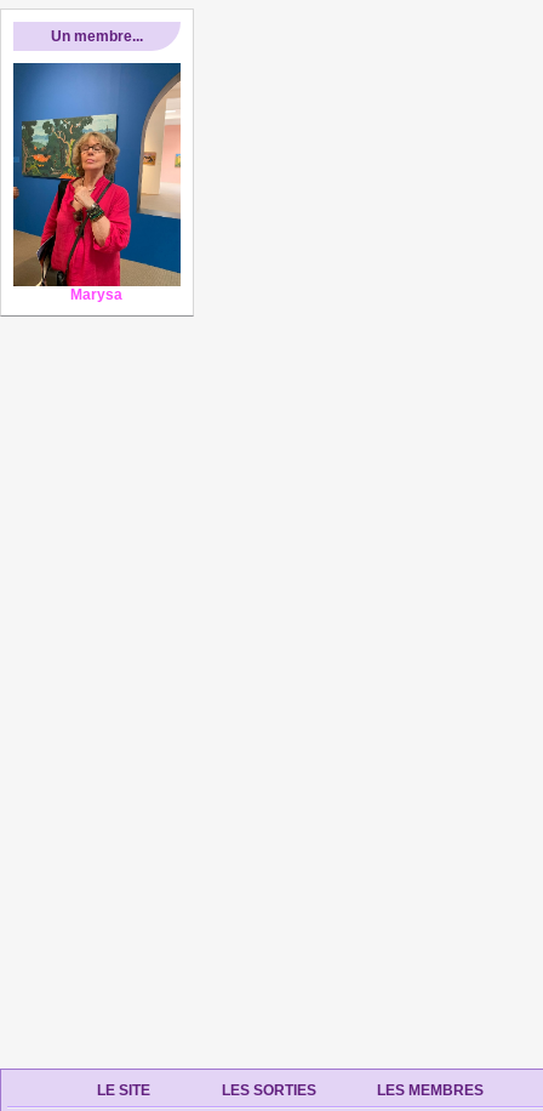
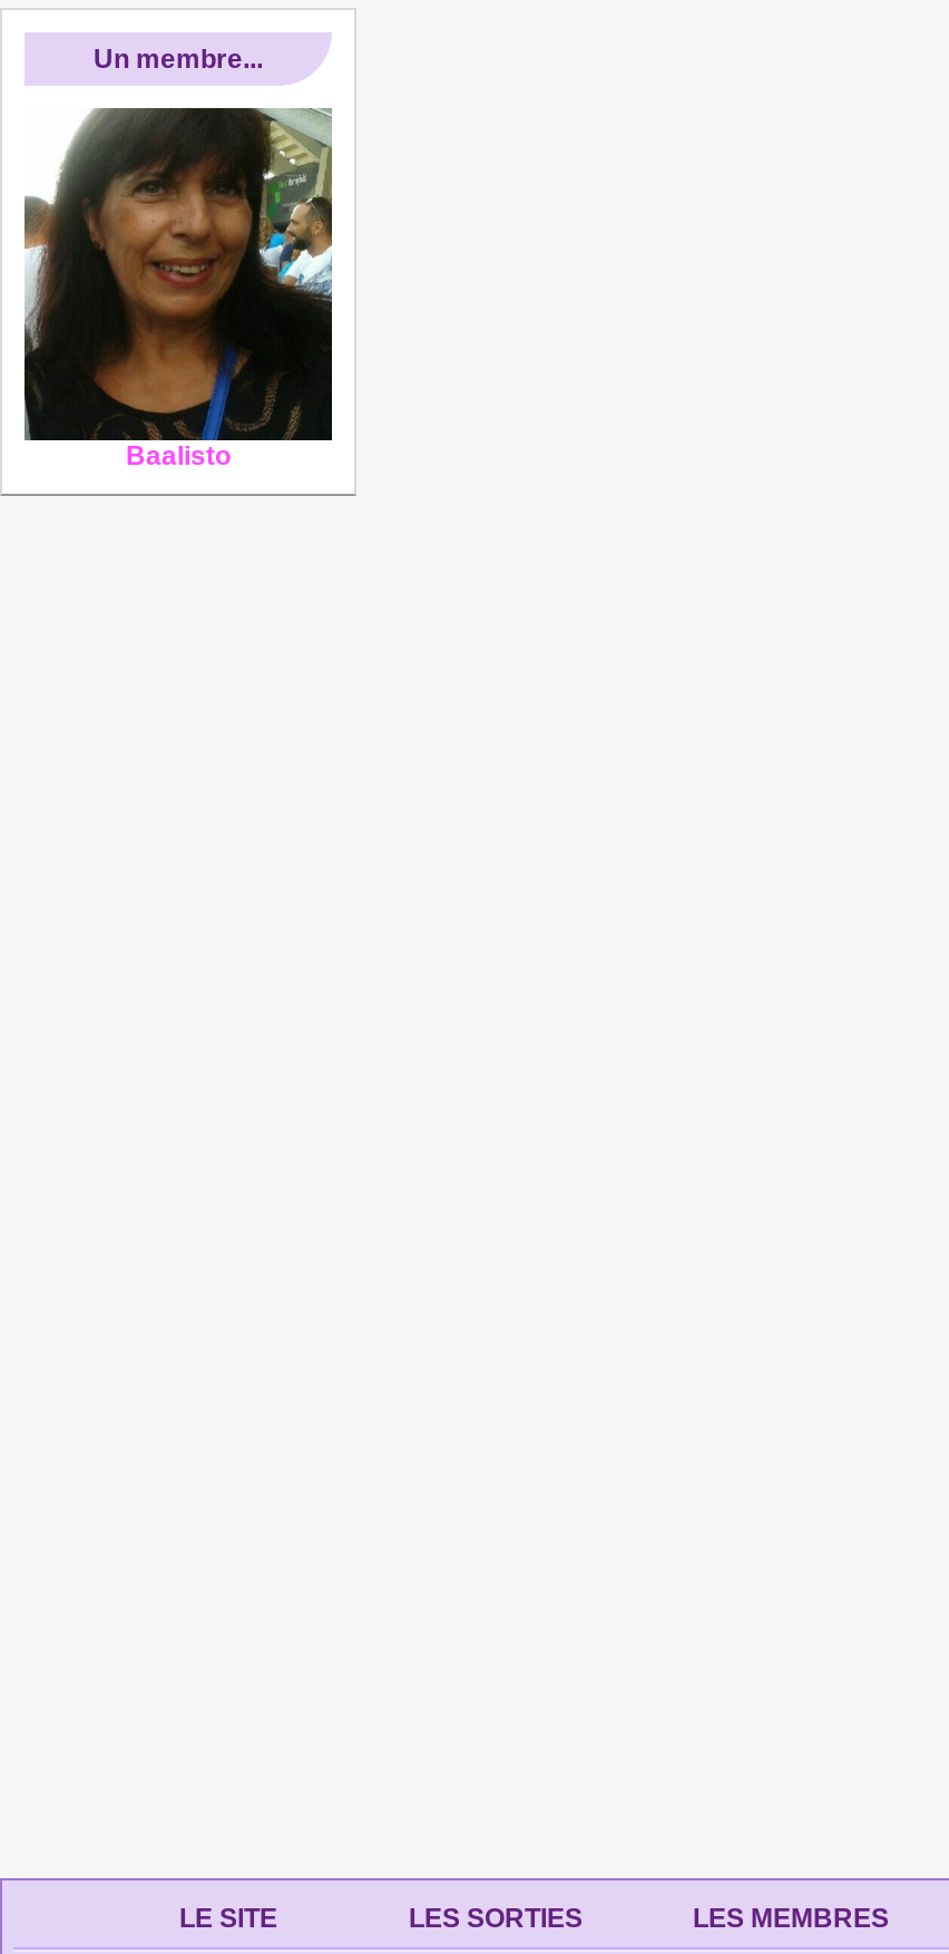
[12,62,182,303] [image] | Marysa -> [22,106,334,473] [image] | Baalisto

